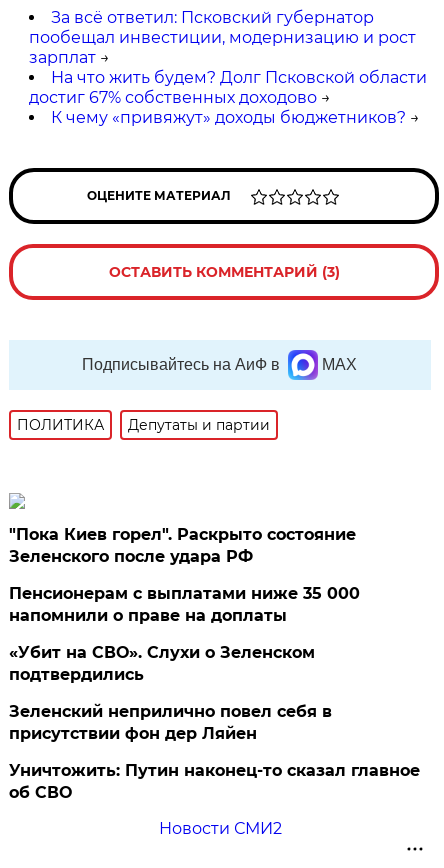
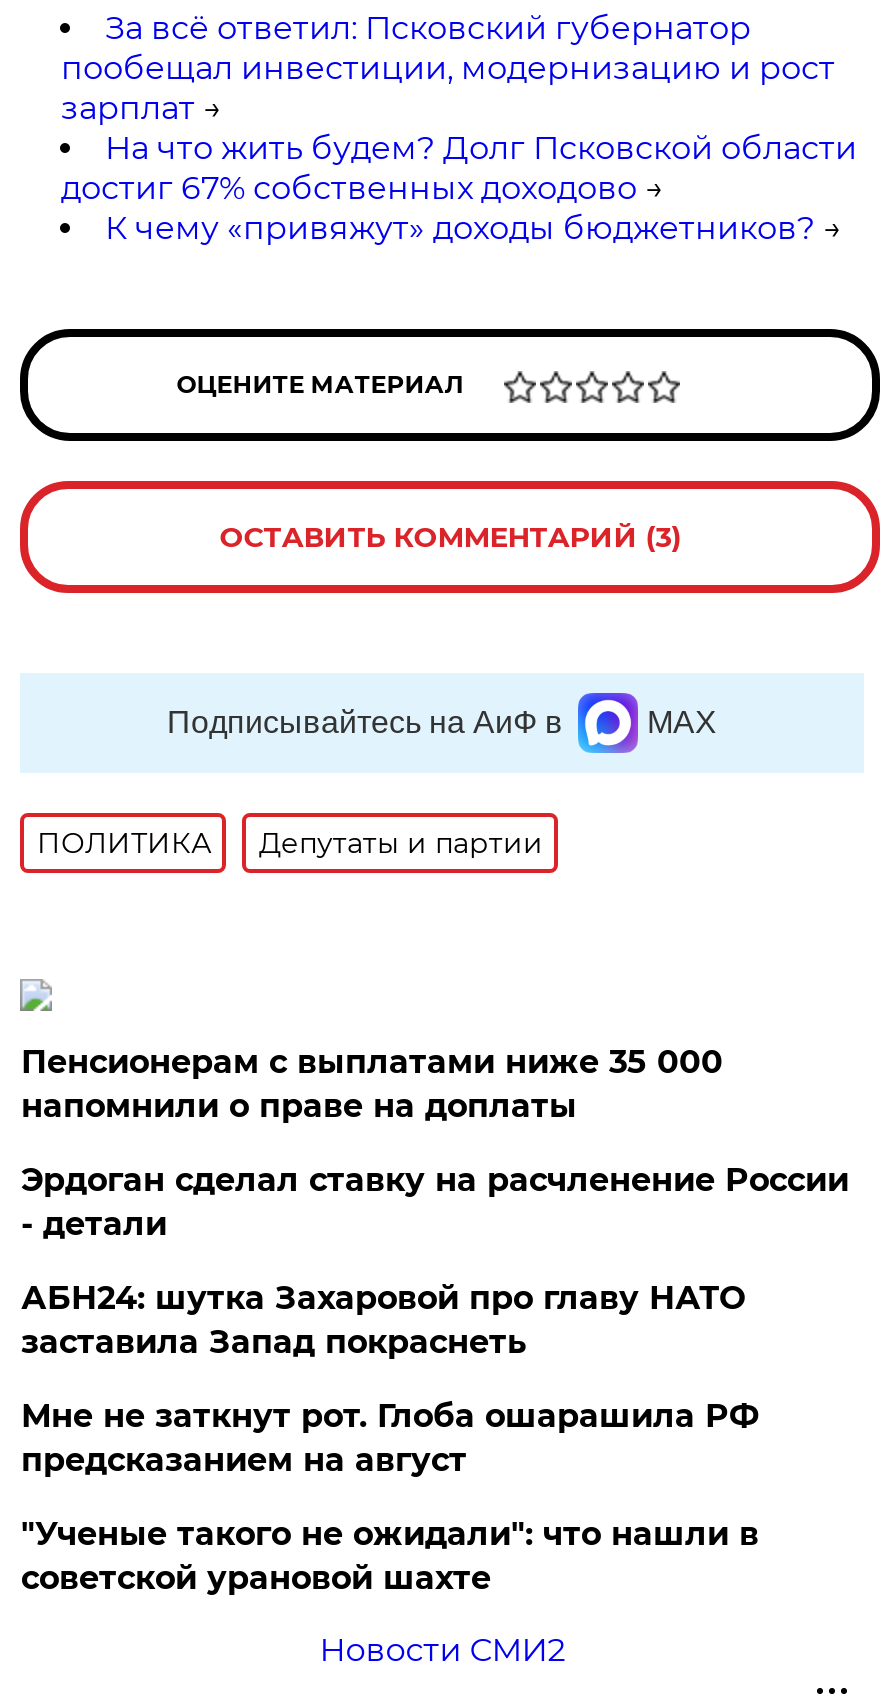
[9,525,356,566] "Пока Киев горел". Раскрыто состояние | Зеленского после удара РФ -> none
moved [9,584,360,625] -> [21,1043,723,1125]: Пенсионерам с выплатами ниже 35 000 | напомнили о праве на доплаты
[9,643,420,802] «Убит на СВО». Слухи о Зеленском | подтвердились | Зеленский неприлично повел cебя в | присутствии фон дер Ляйен | Уничтожить: Путин наконец-то сказал главное | об СВО -> [21,1161,849,1597] Эрдоган сделал ставку на расчленение России | - детали | АБН24: шутка Захаровой про главу НАТО | заставила Запад покраснеть | Мне не заткнут рот. Глоба ошарашила РФ | предсказанием на август | "Ученые такого не ожидали": что нашли в | советской урановой шахте

